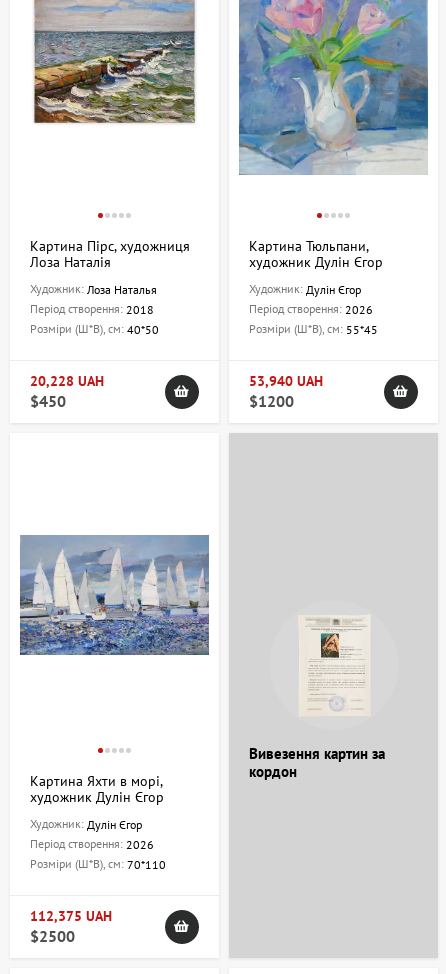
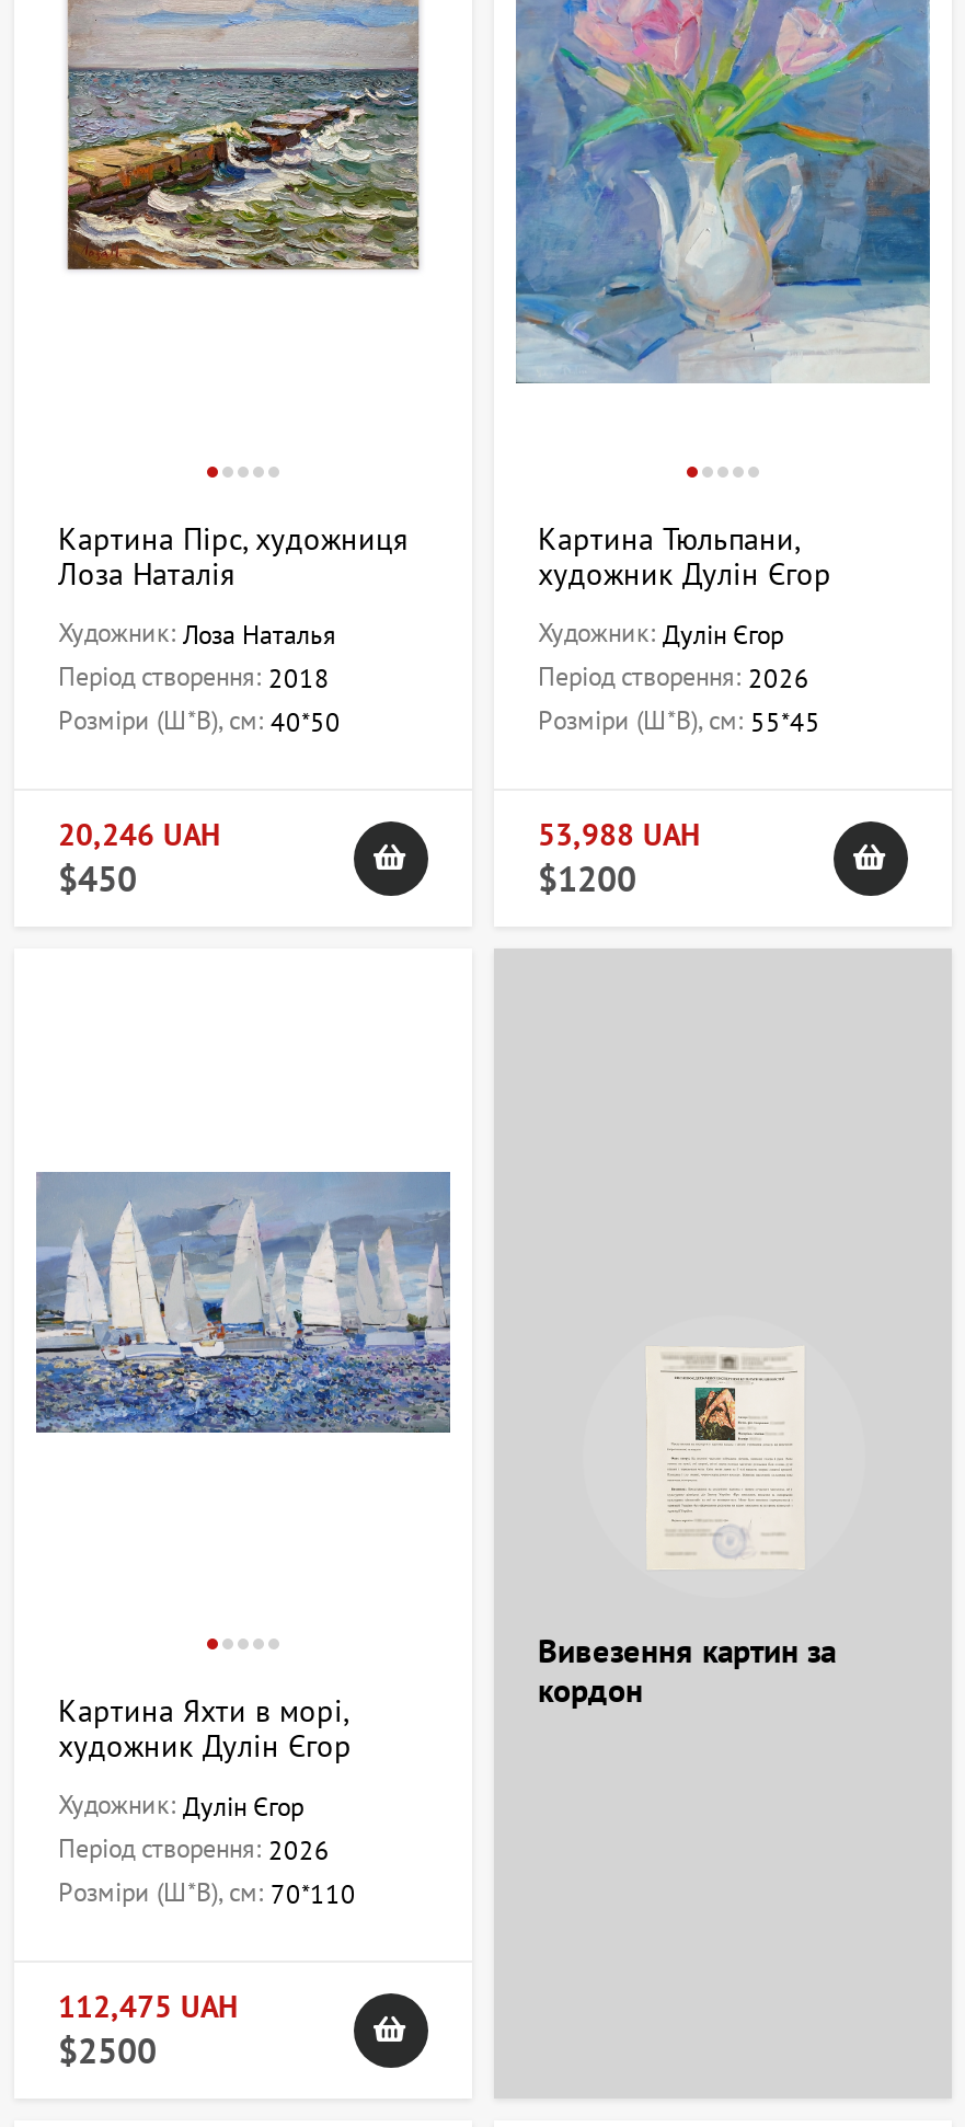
[30,372,104,390] 20,228 UAH -> [58,815,220,855] 20,246 UAH
[249,372,323,390] 53,940 UAH -> [538,815,700,855] 53,988 UAH
[30,907,112,925] 112,375 UAH -> [58,1987,238,2027] 112,475 UAH

